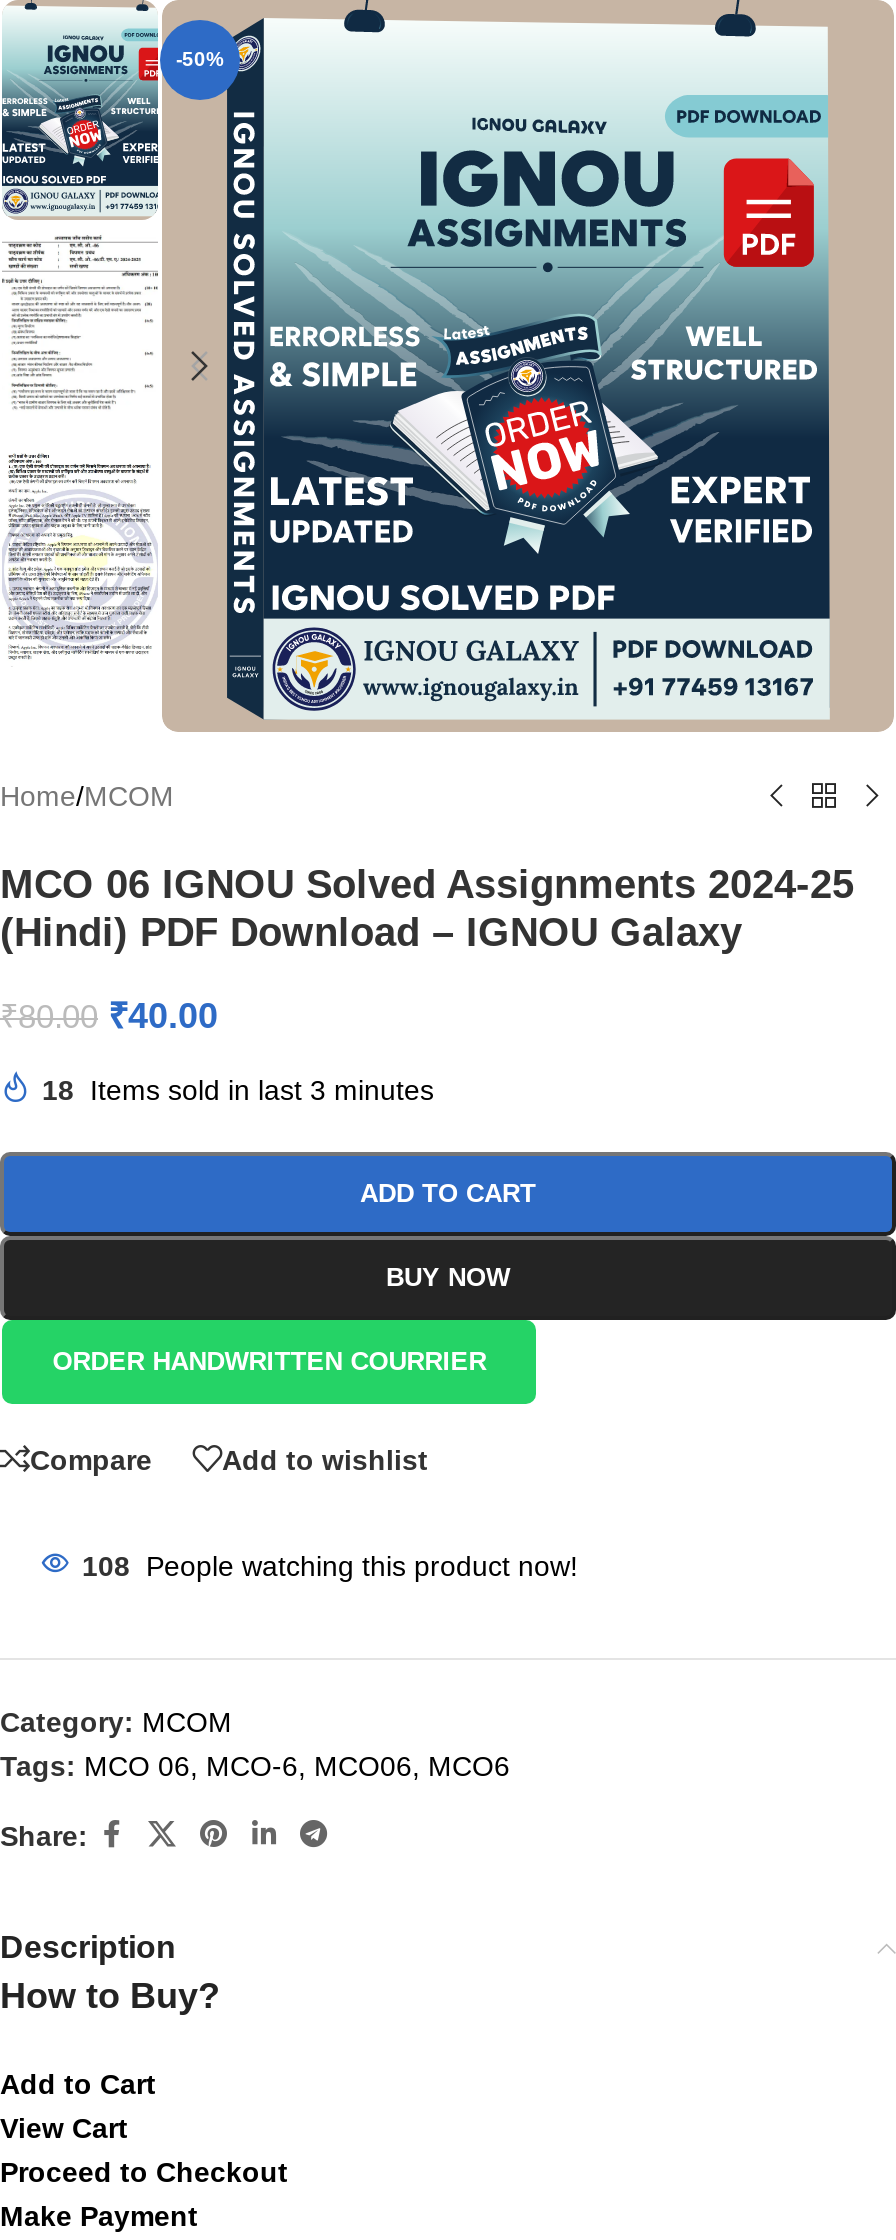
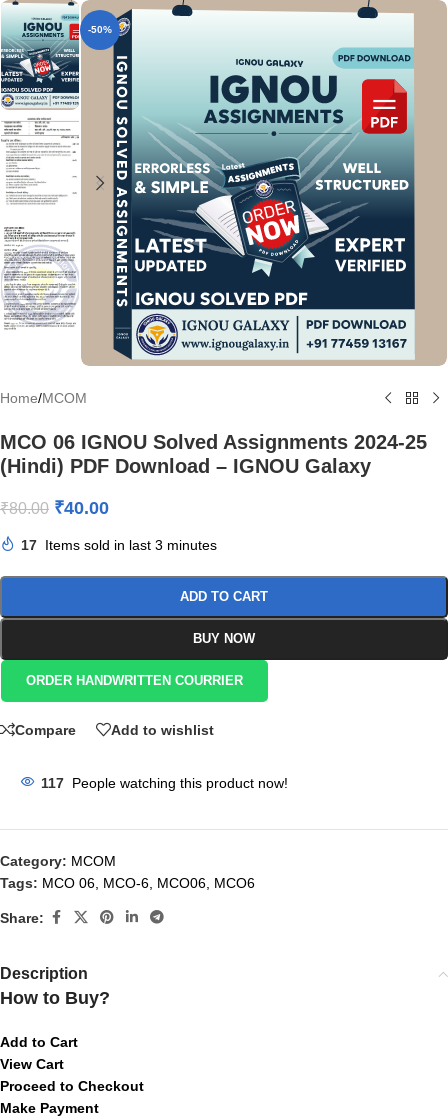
[42,1074,434,1106] 18 Items sold in last 3 minutes -> [21,537,217,553] 17 Items sold in last 3 minutes
[82,1550,578,1582] 108 People watching this product now! -> [41,775,288,791] 117 People watching this product now!

